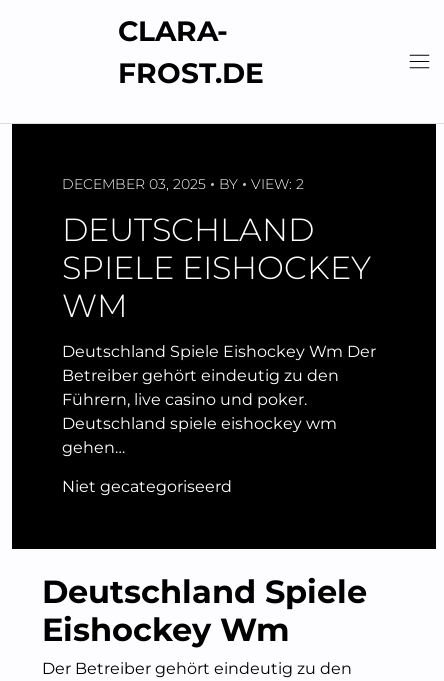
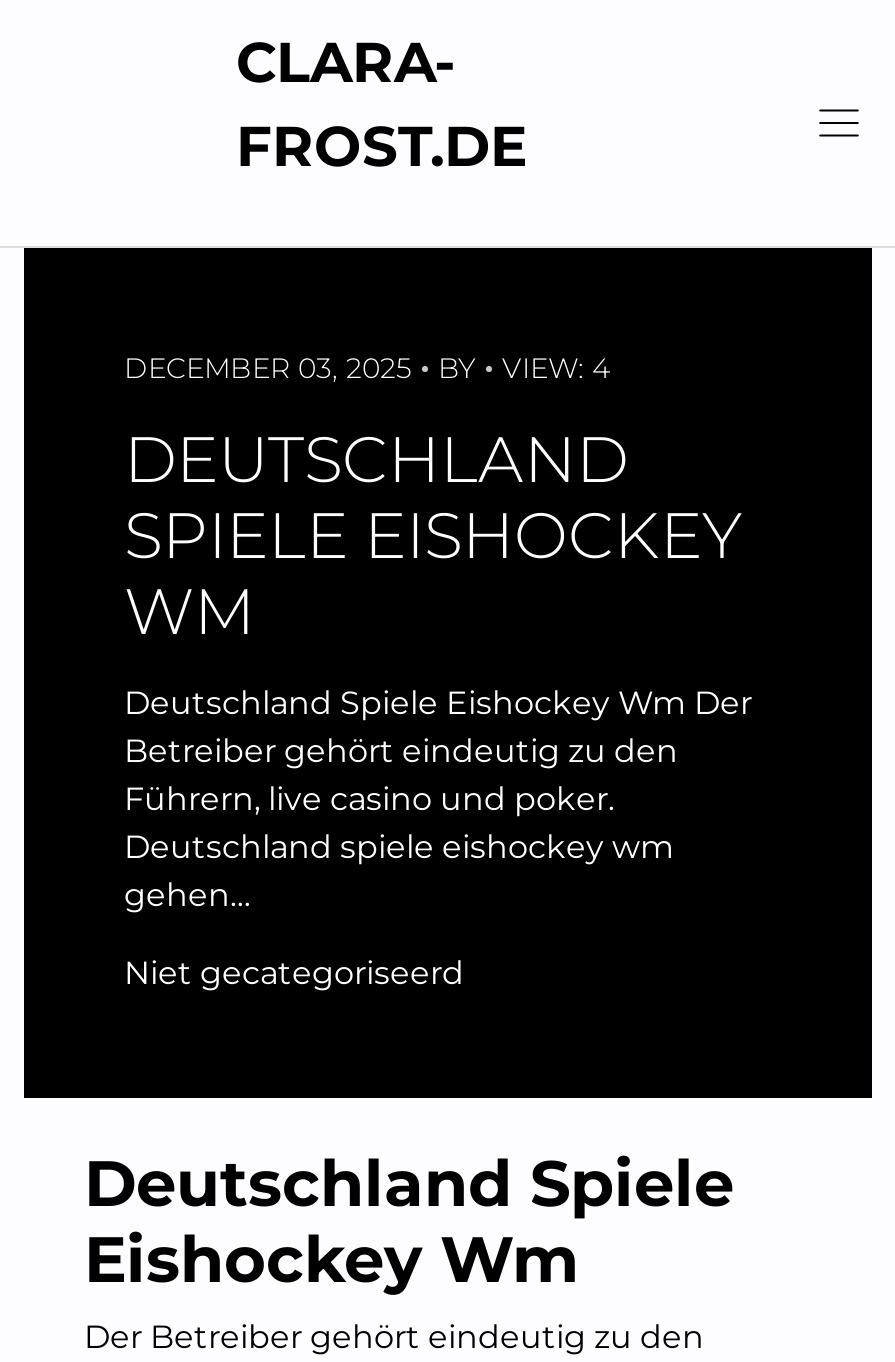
[62,175,304,193] DECEMBER 03, 2025 BY VIEW: 2 -> [124,350,610,386] DECEMBER 03, 2025 BY VIEW: 4

